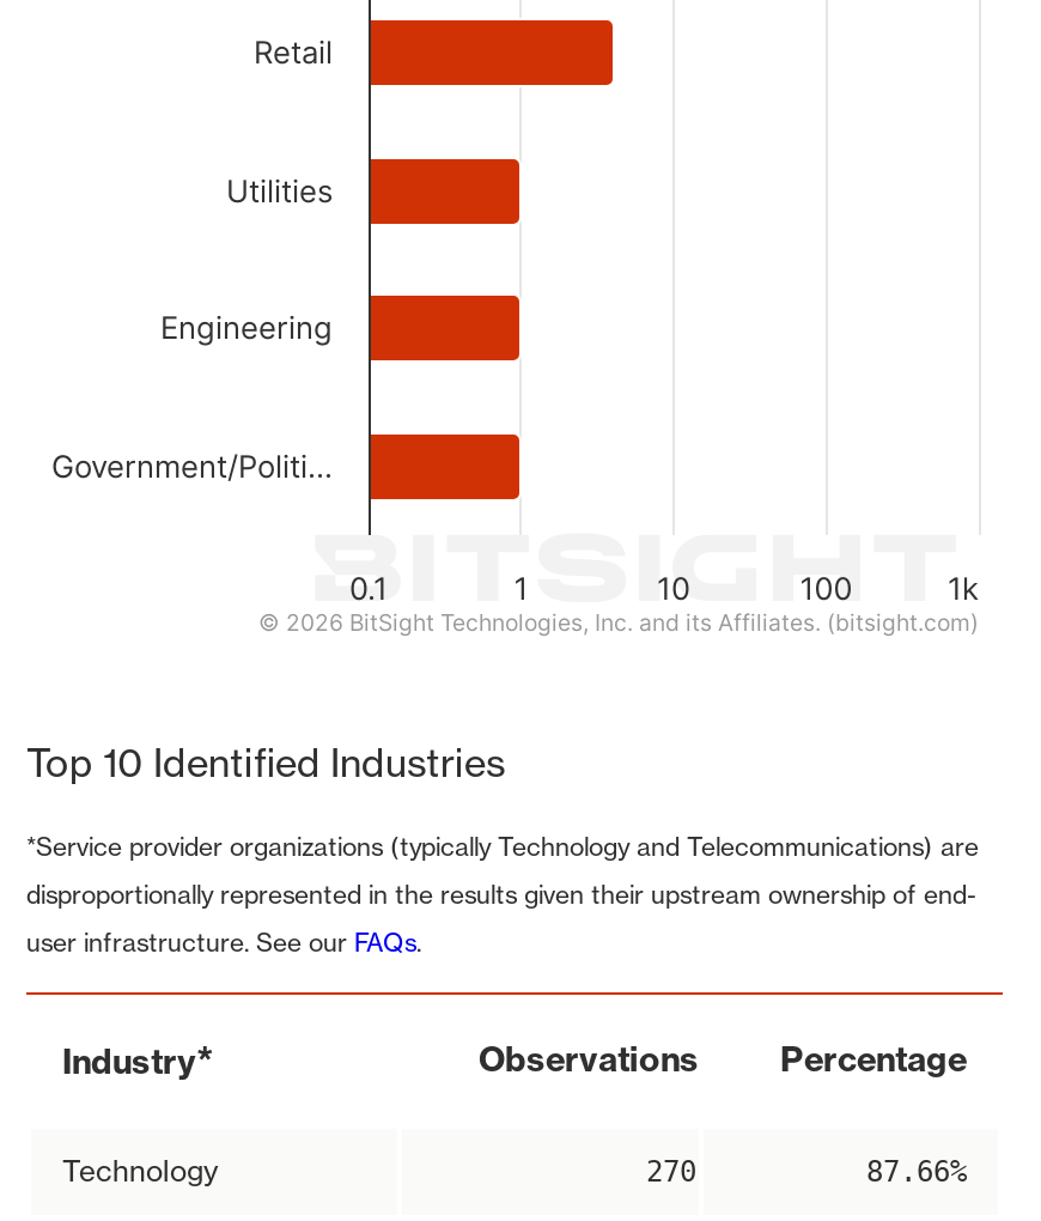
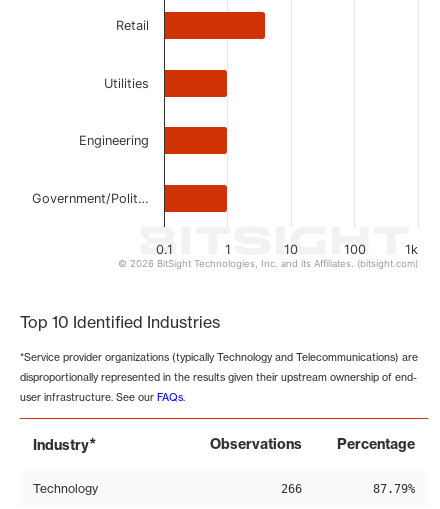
[51,448,333,485] Government/Politi… -> [32,191,149,206] Government/Polit…
[646,1156,696,1190] 270 -> [281,482,302,496] 266
[866,1156,967,1190] 87.66% -> [373,482,415,496] 87.79%

